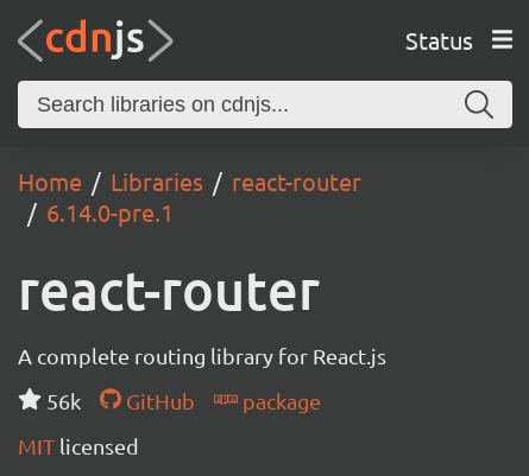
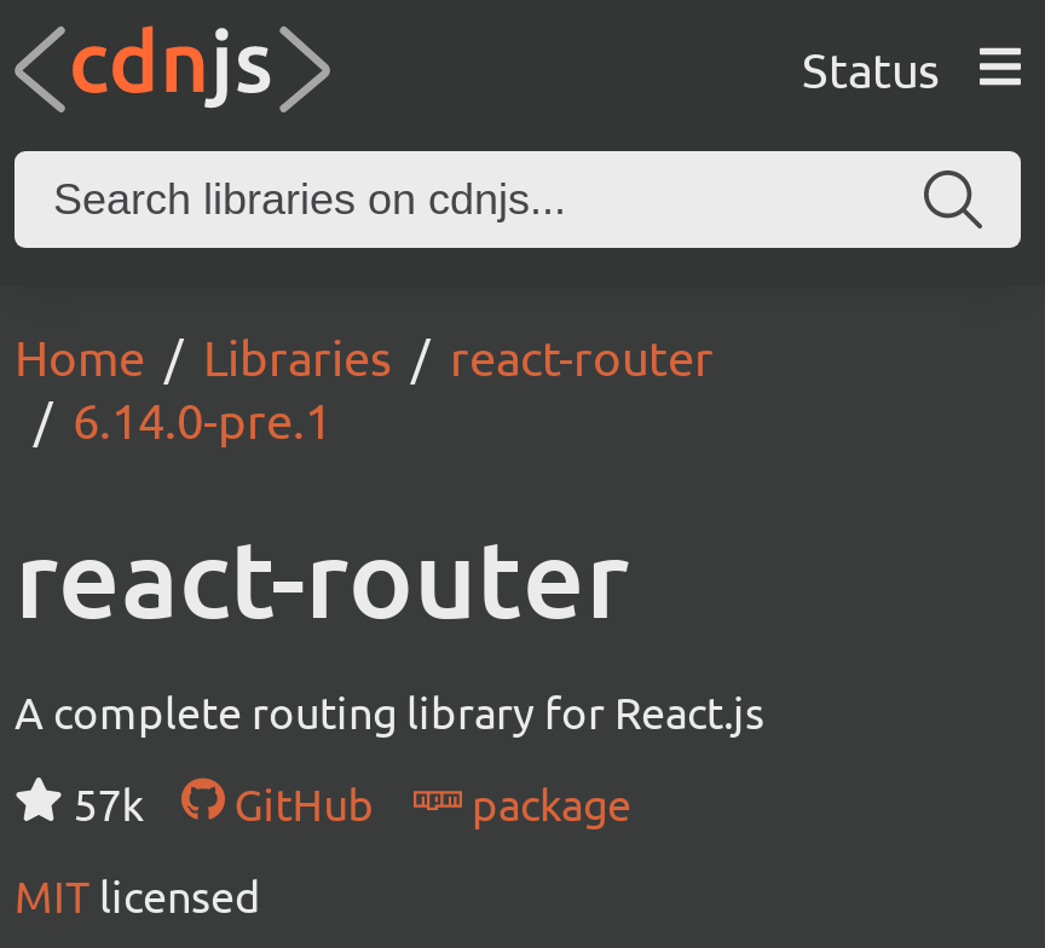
[42,388,321,413] 56k GitHub package -> [63,778,631,828] 57k GitHub package

